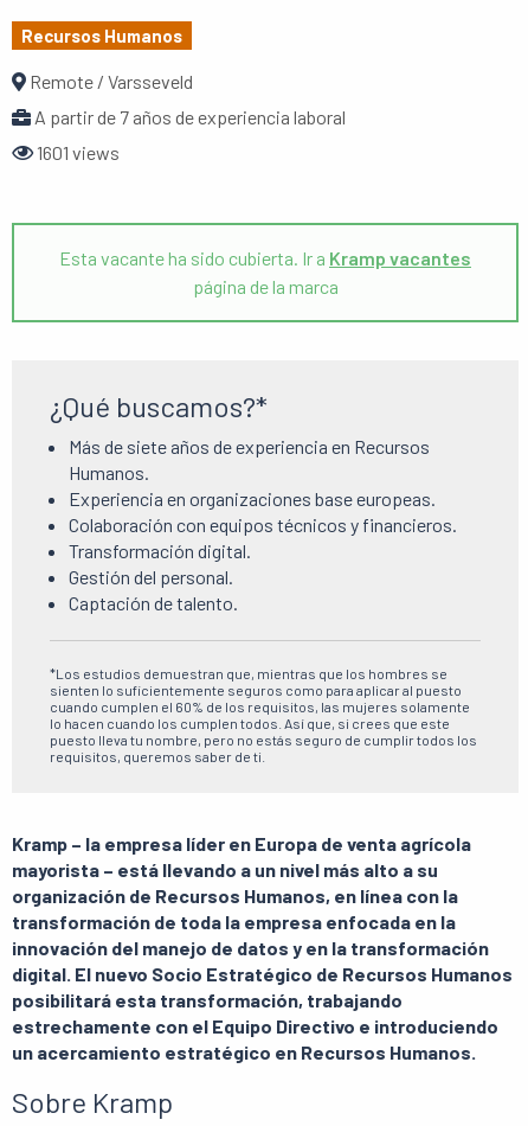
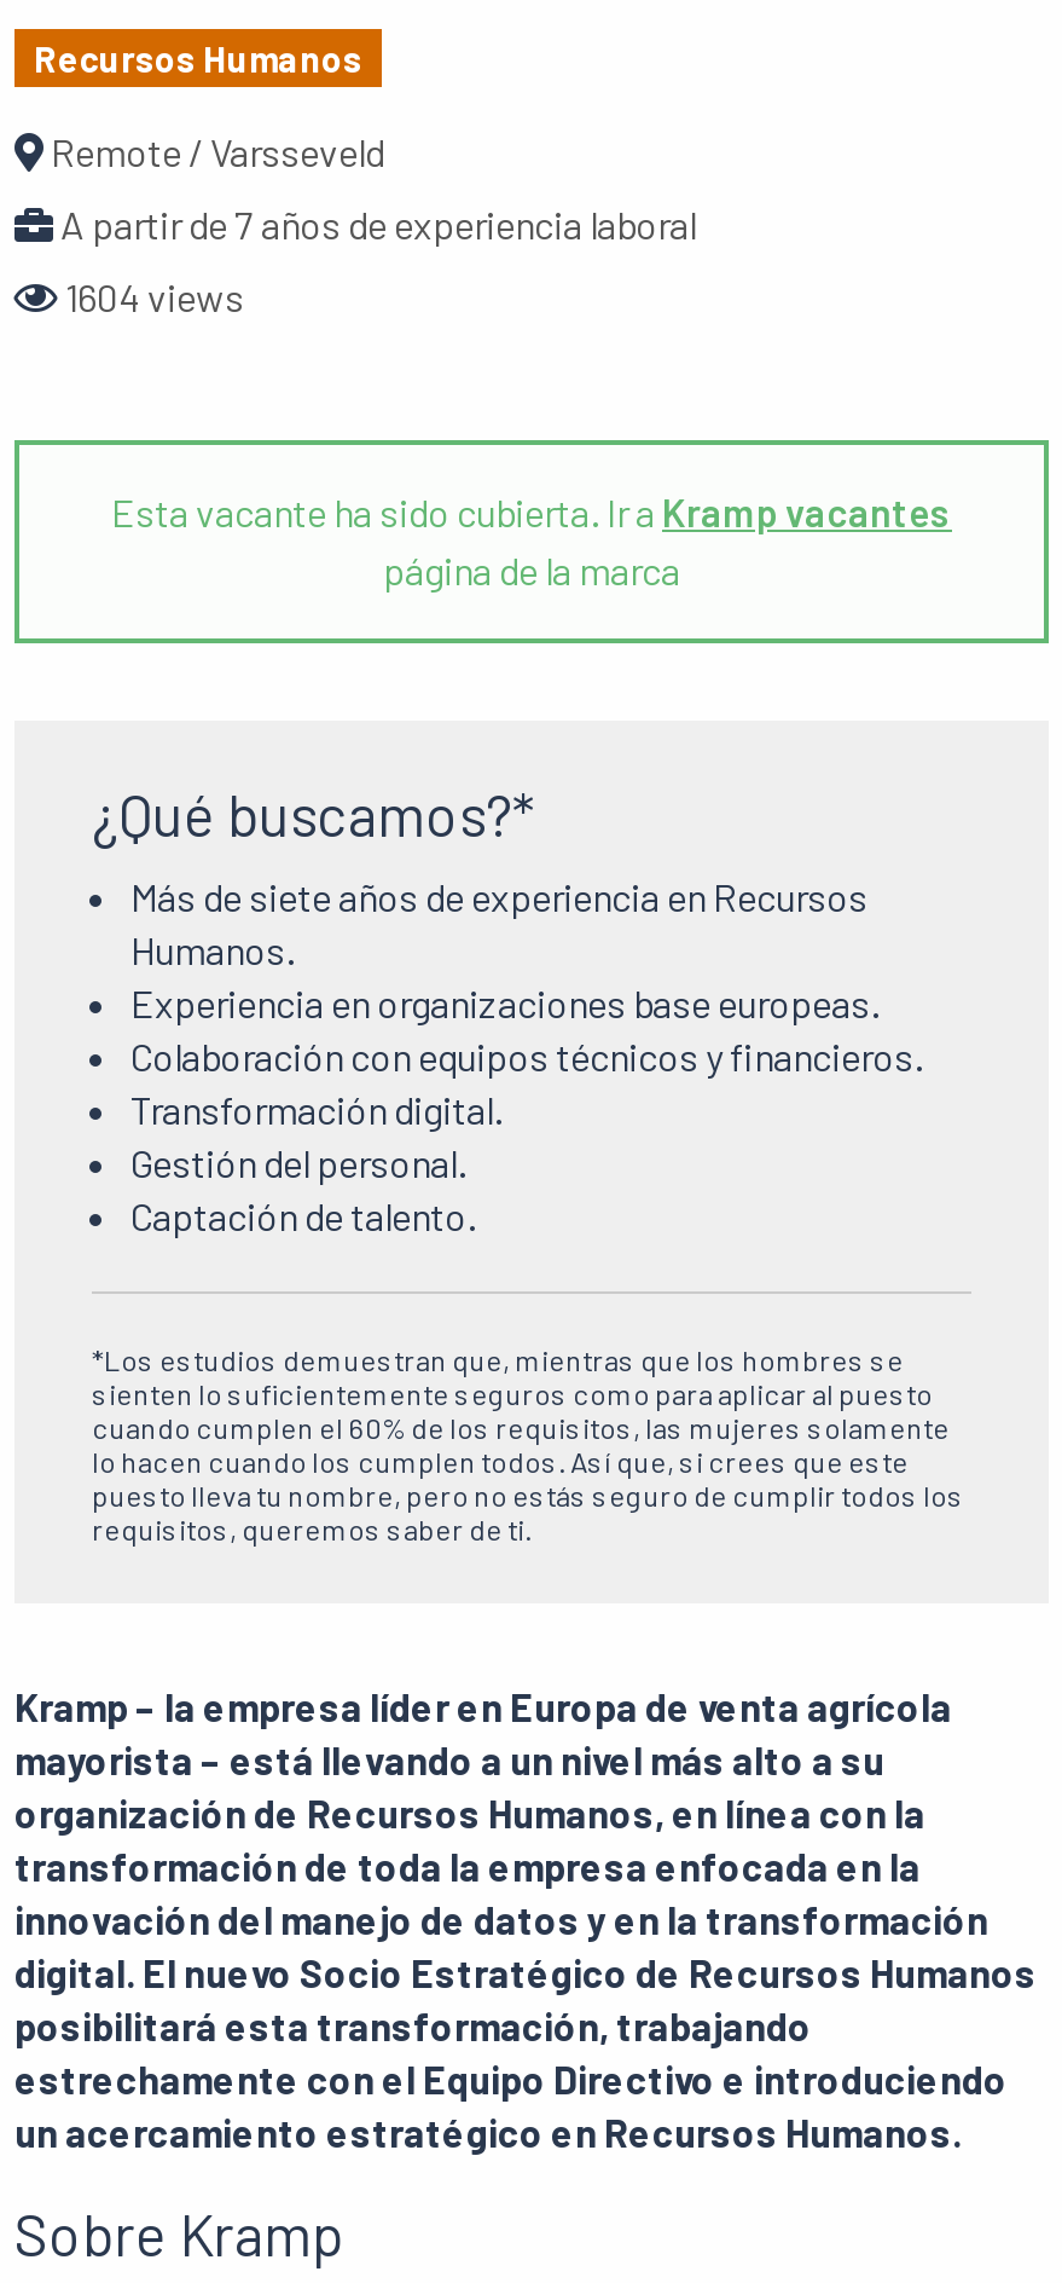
[33,142,120,164] 1601 views -> [58,274,244,320] 1604 views

